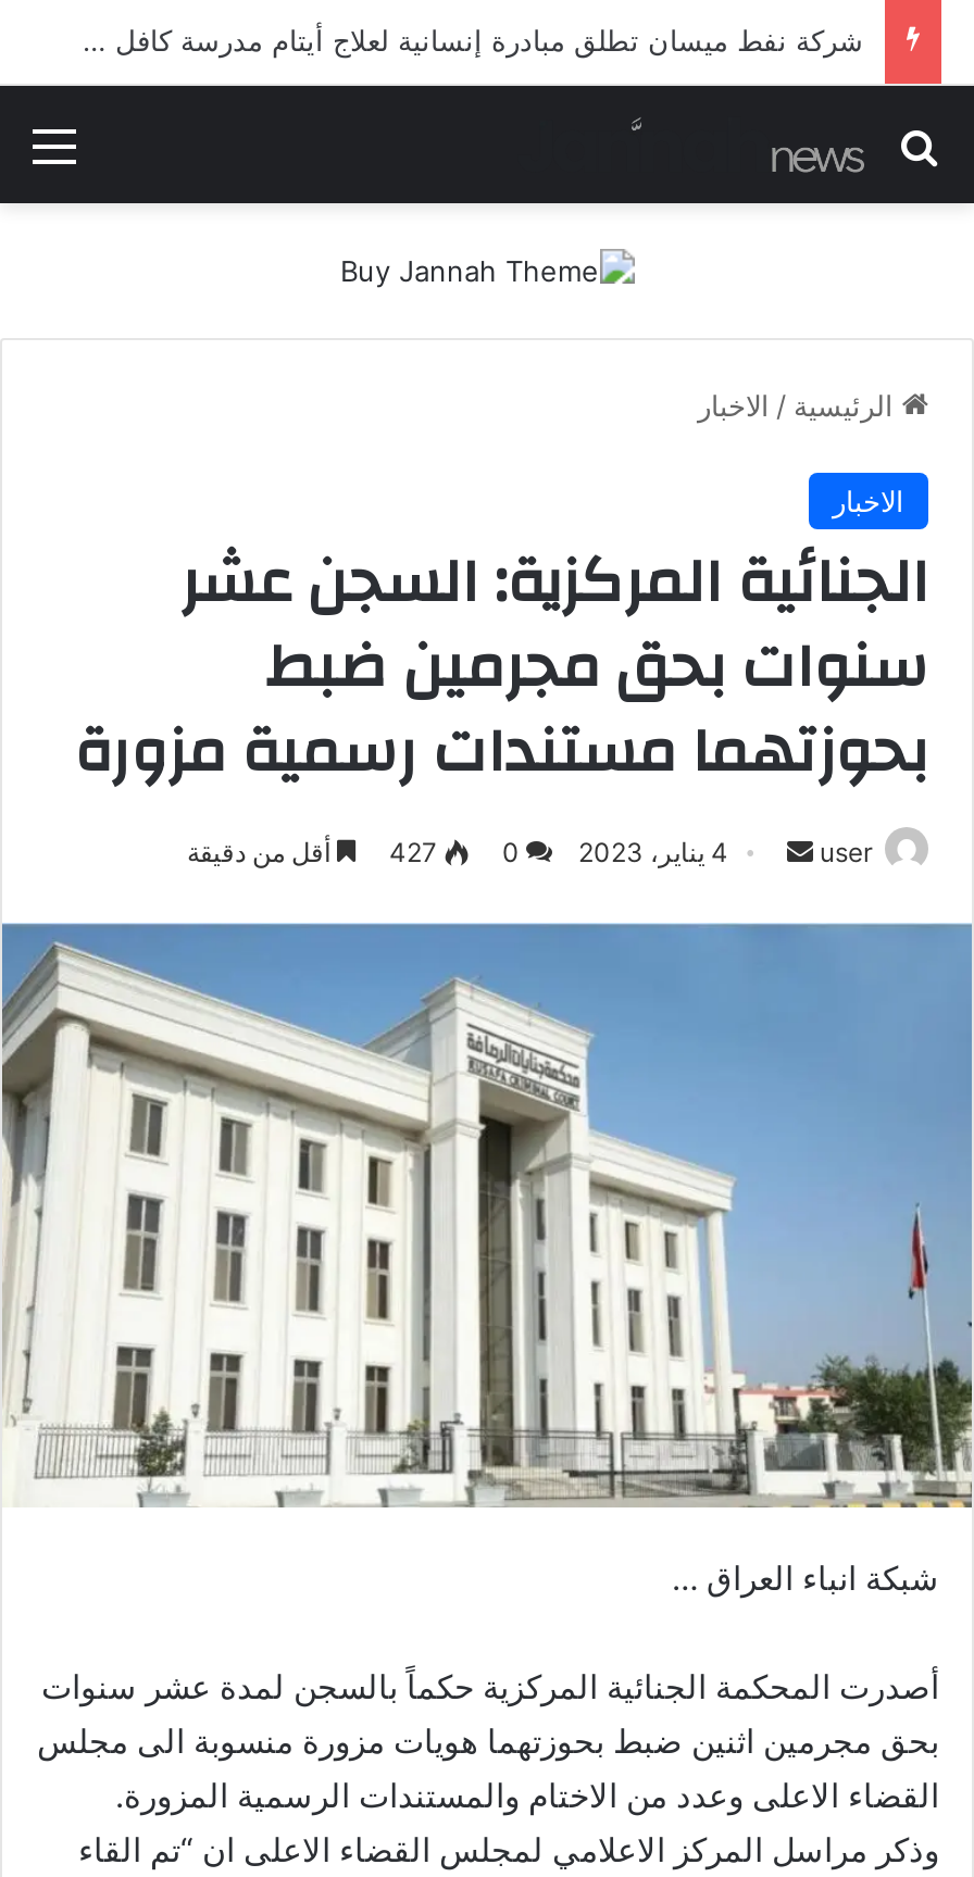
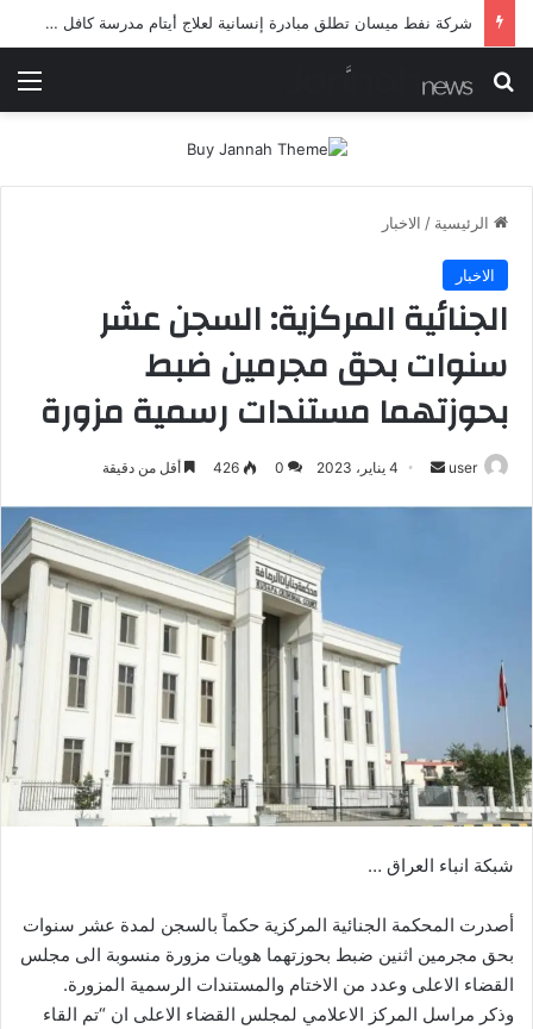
[389,836,437,869] 427 -> [213,459,239,477] 426

